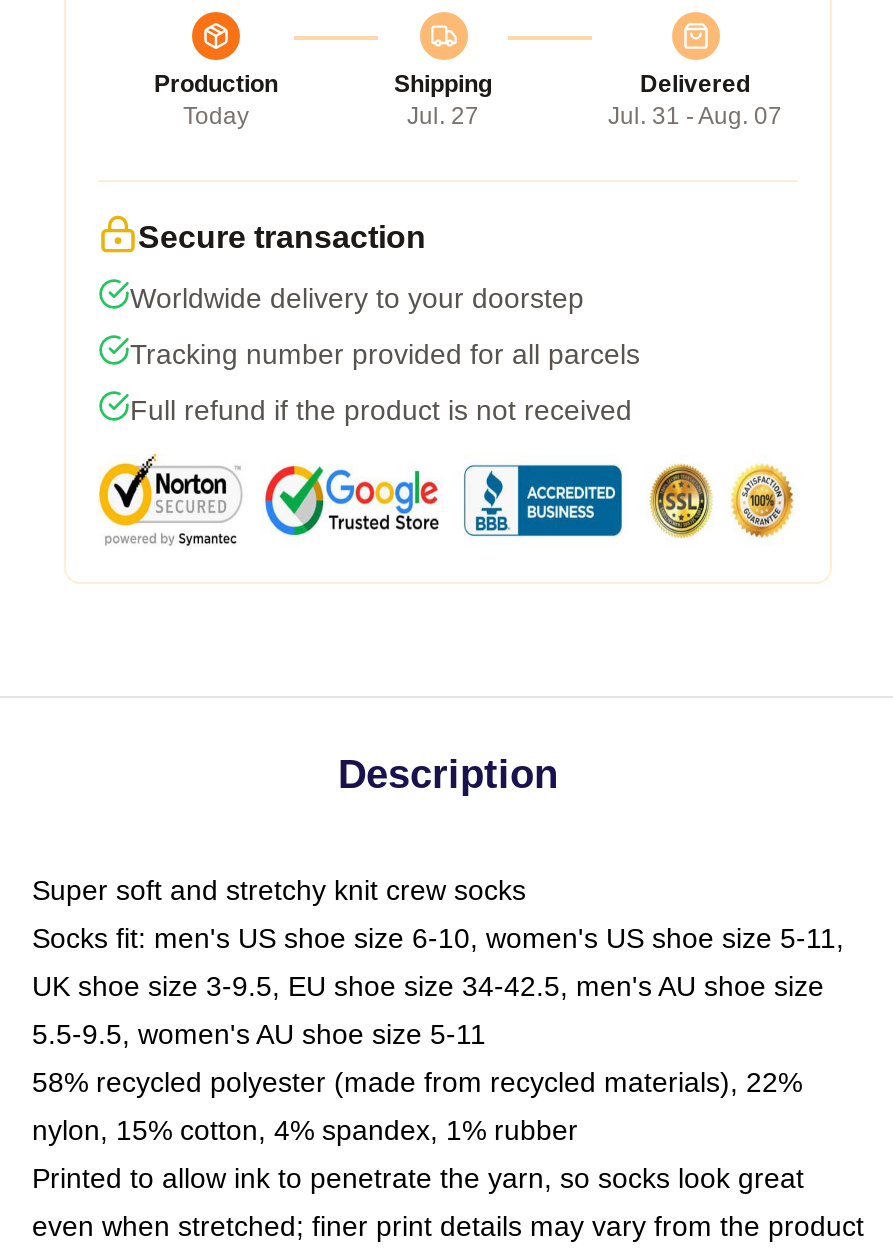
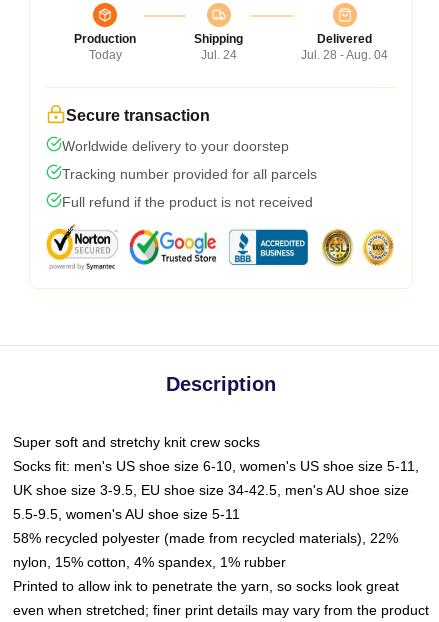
[407,101,479,129] Jul. 27 -> [200,48,236,62] Jul. 24
[608,101,782,129] Jul. 31 - Aug. 07 -> [301,48,388,62] Jul. 28 - Aug. 04

